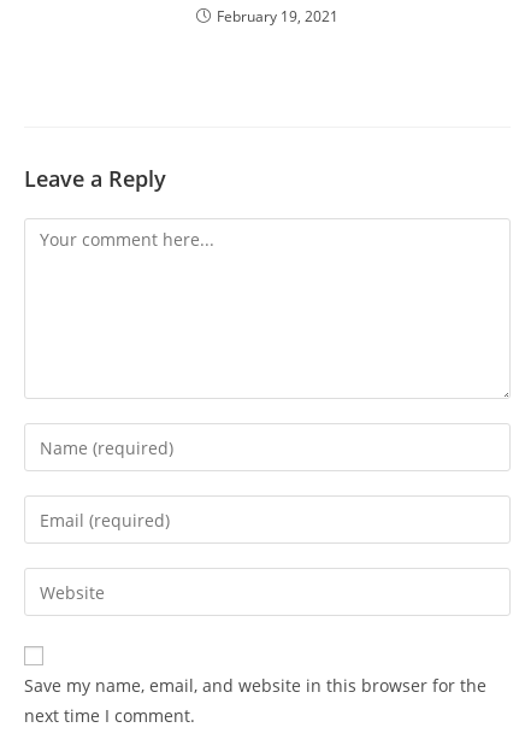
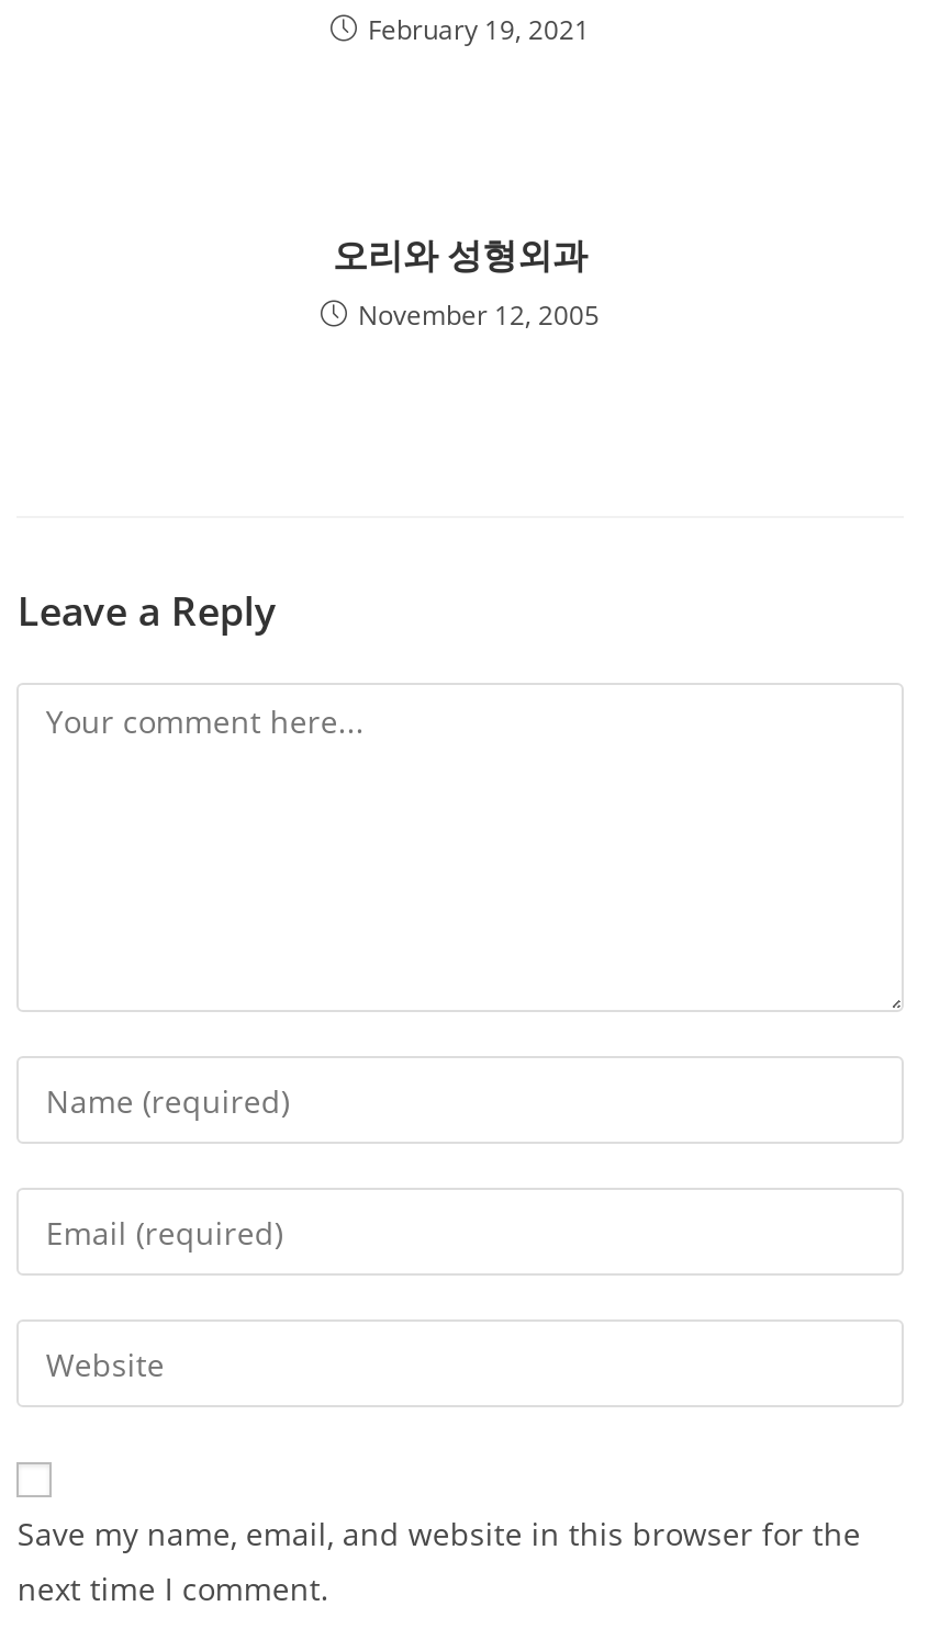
none -> [333,231,600,334] 오리와 성형외과 | November 12, 2005

